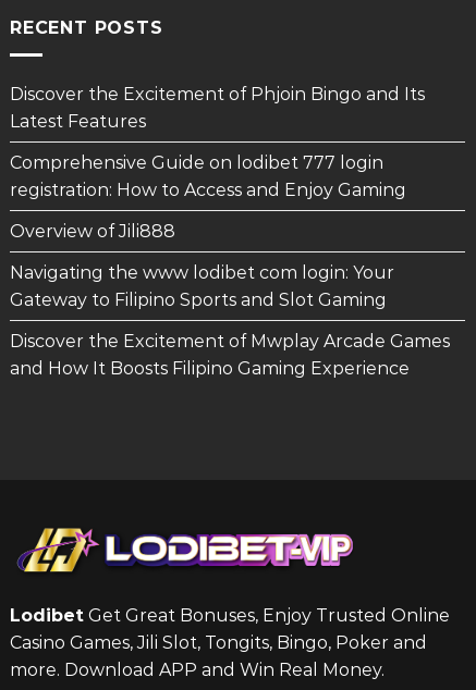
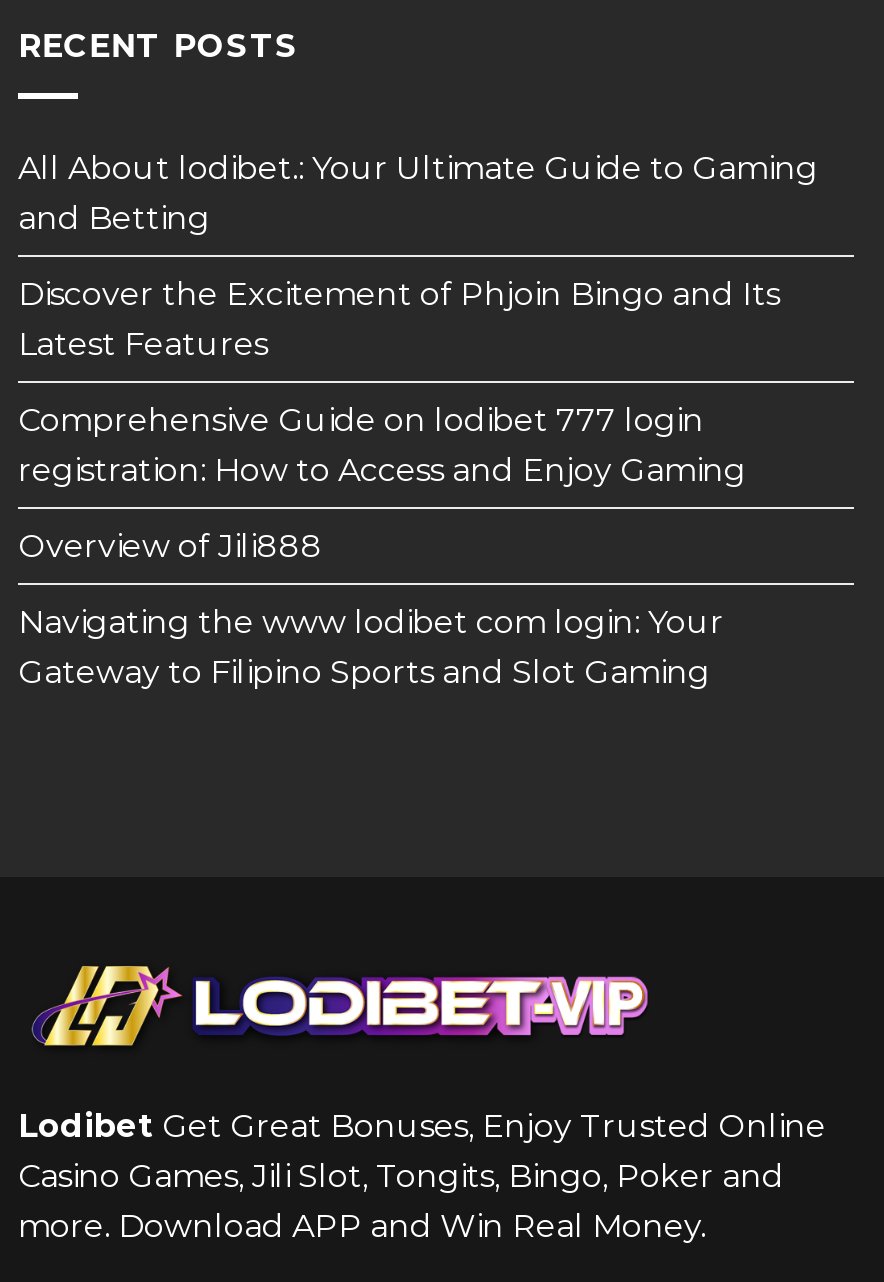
none -> [18,149,818,237] All About lodibet.: Your Ultimate Guide to Gaming | and Betting
moved [10,84,425,310] -> [18,275,780,691]: Discover the Excitement of Phjoin Bingo and Its | Latest Features | Comprehensive Guide on lodibet 777 login | registration: How to Access and Enjoy Gaming | Overview of Jili888 | Navigating the www lodibet com login: Your | Gateway to Filipino Sports and Slot Gaming
[10,331,450,379] Discover the Excitement of Mwplay Arcade Games | and How It Boosts Filipino Gaming Experience -> none

